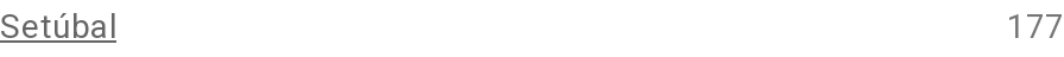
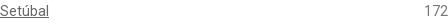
[1007,7,1064,45] 177 -> [424,3,448,19] 172

